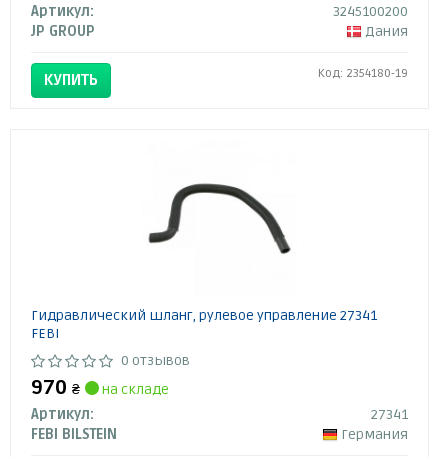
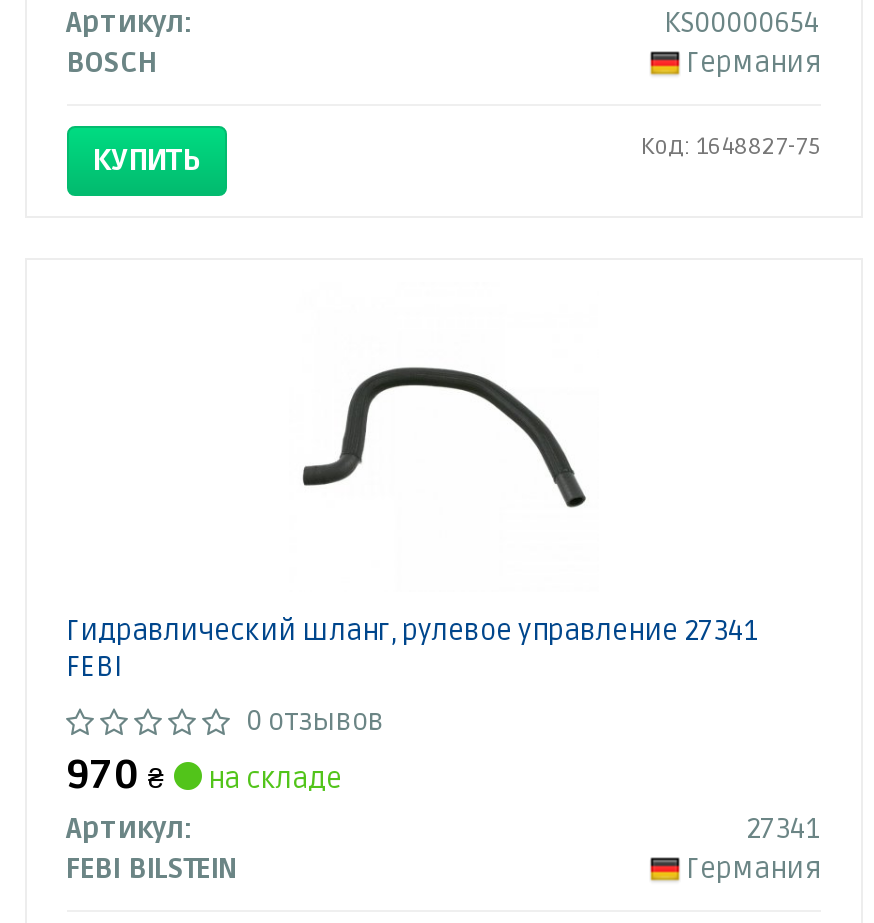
[30,3,407,40] 3245100200 | JP GROUP | Дания -> [66,6,820,80] KS00000654 | BOSCH | Германия
[317,66,407,81] Код: 2354180-19 -> [640,132,820,162] Код: 1648827-75

